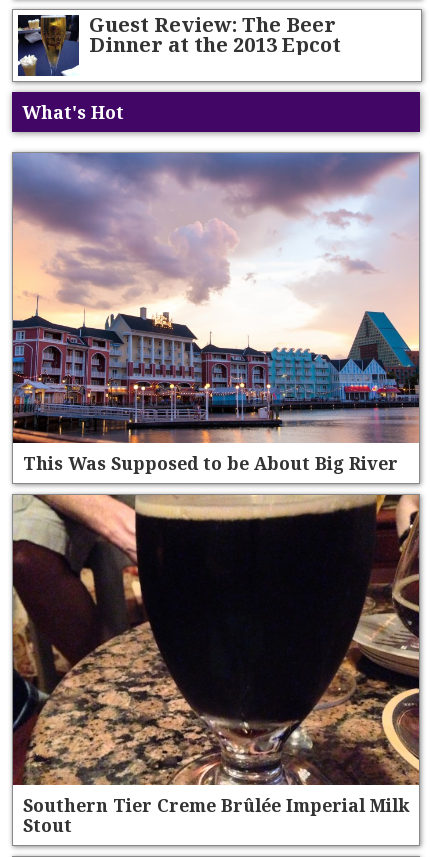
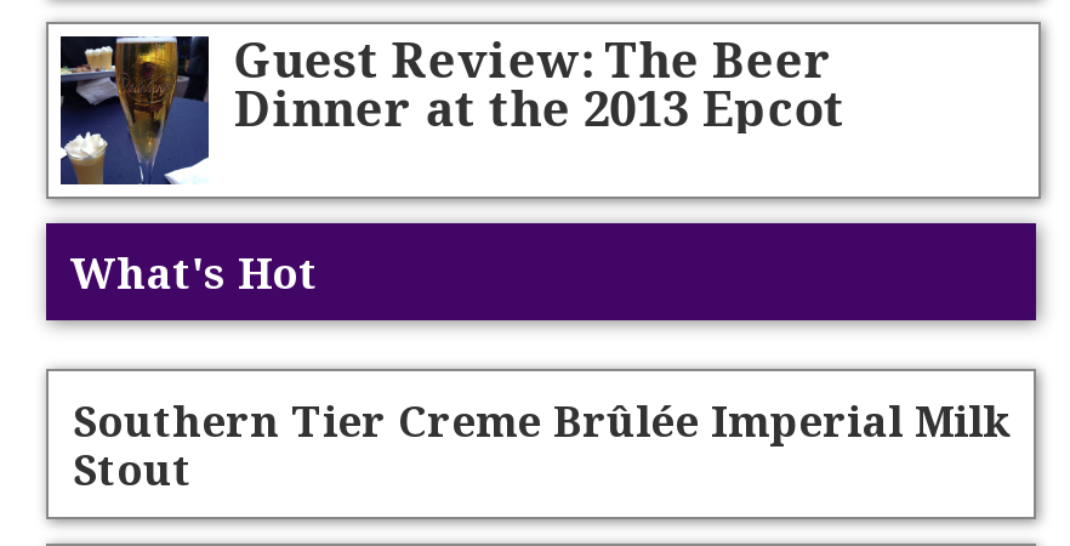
[11,152,421,482] [image] | This Was Supposed to be About Big River -> none
[12,489,421,785] [image] -> none

